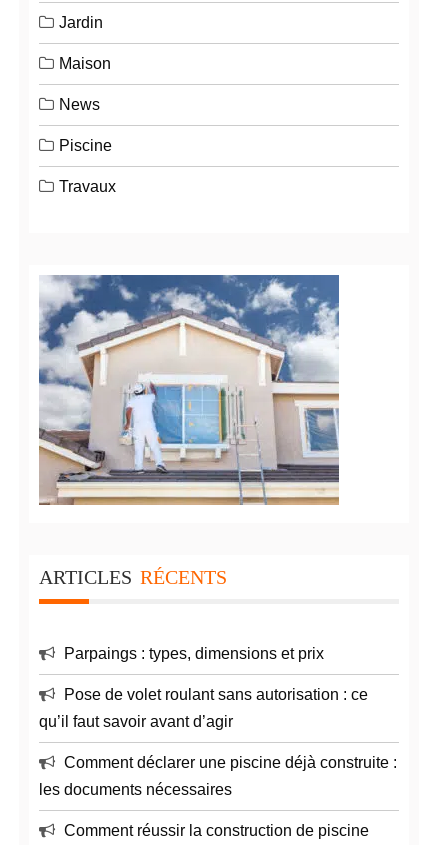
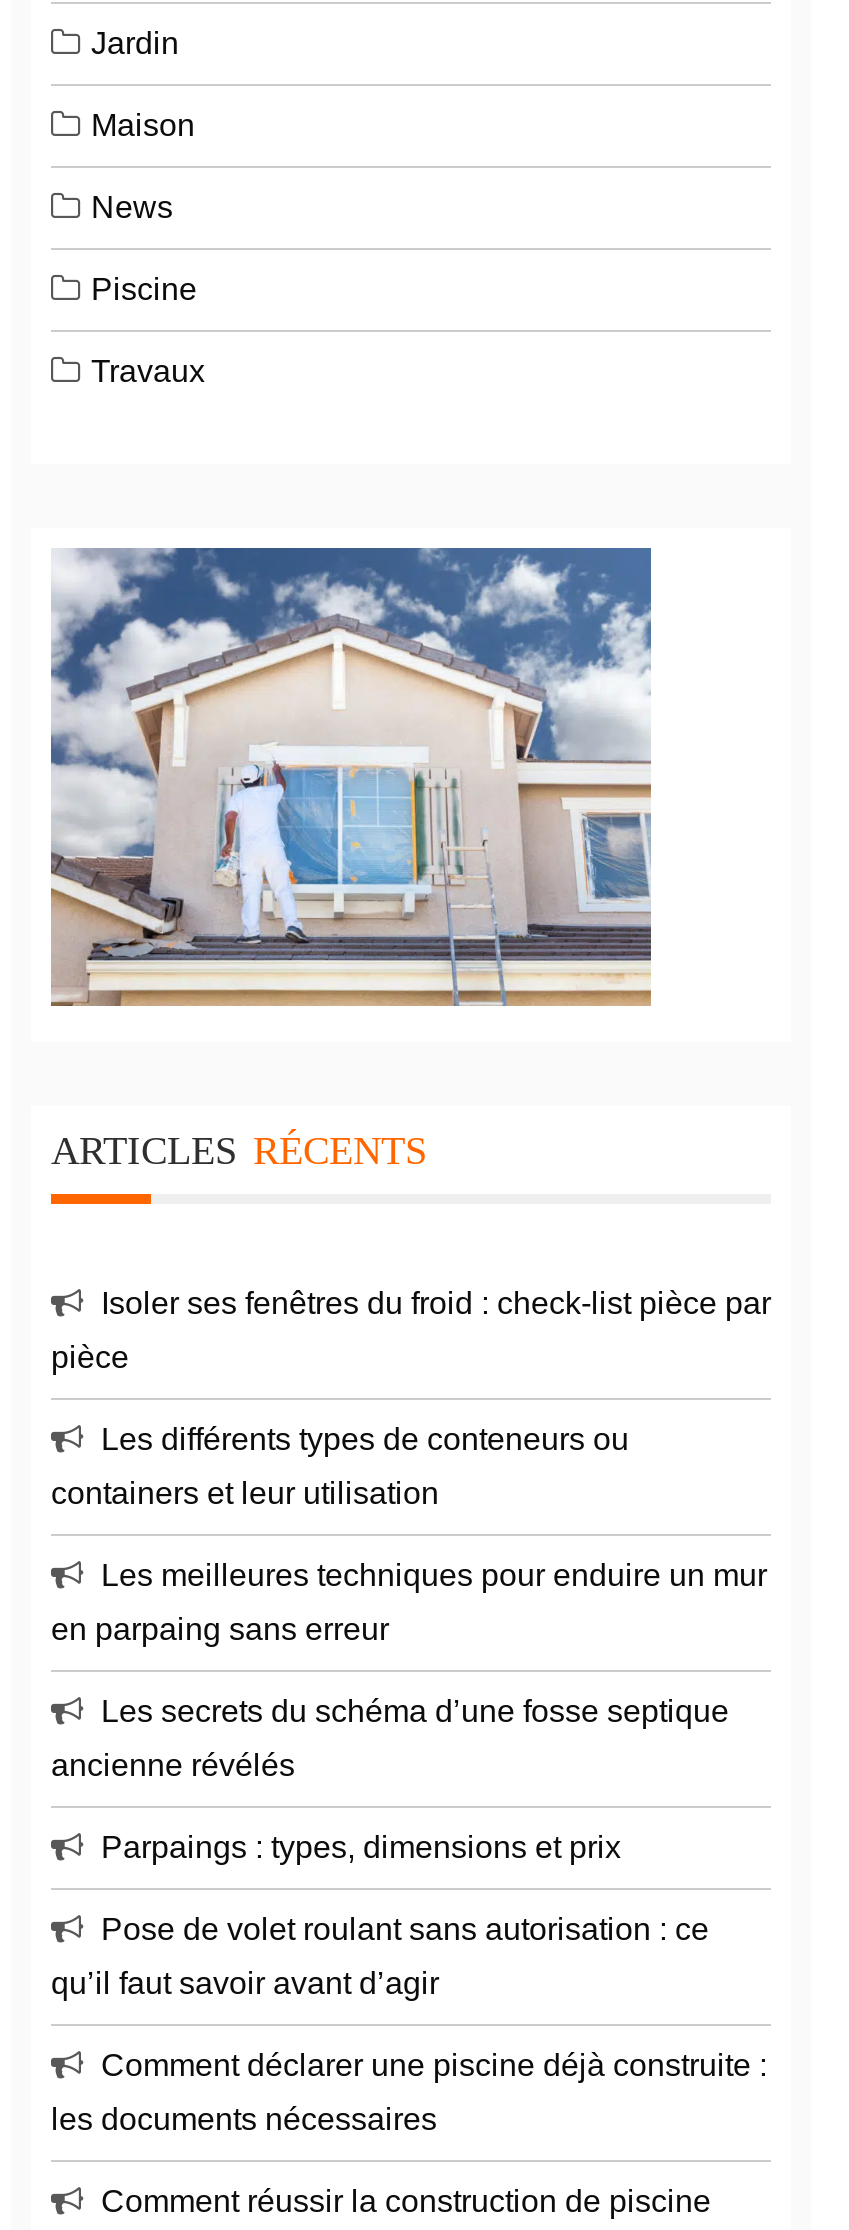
none -> [51,1286,771,1782] Isoler ses fenêtres du froid : check-list pièce par | pièce | Les différents types de conteneurs ou | containers et leur utilisation | Les meilleures techniques pour enduire un mur | en parpaing sans erreur | Les secrets du schéma d’une fosse septique | ancienne révélés

